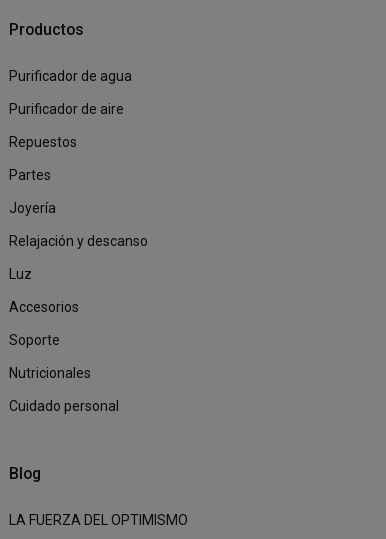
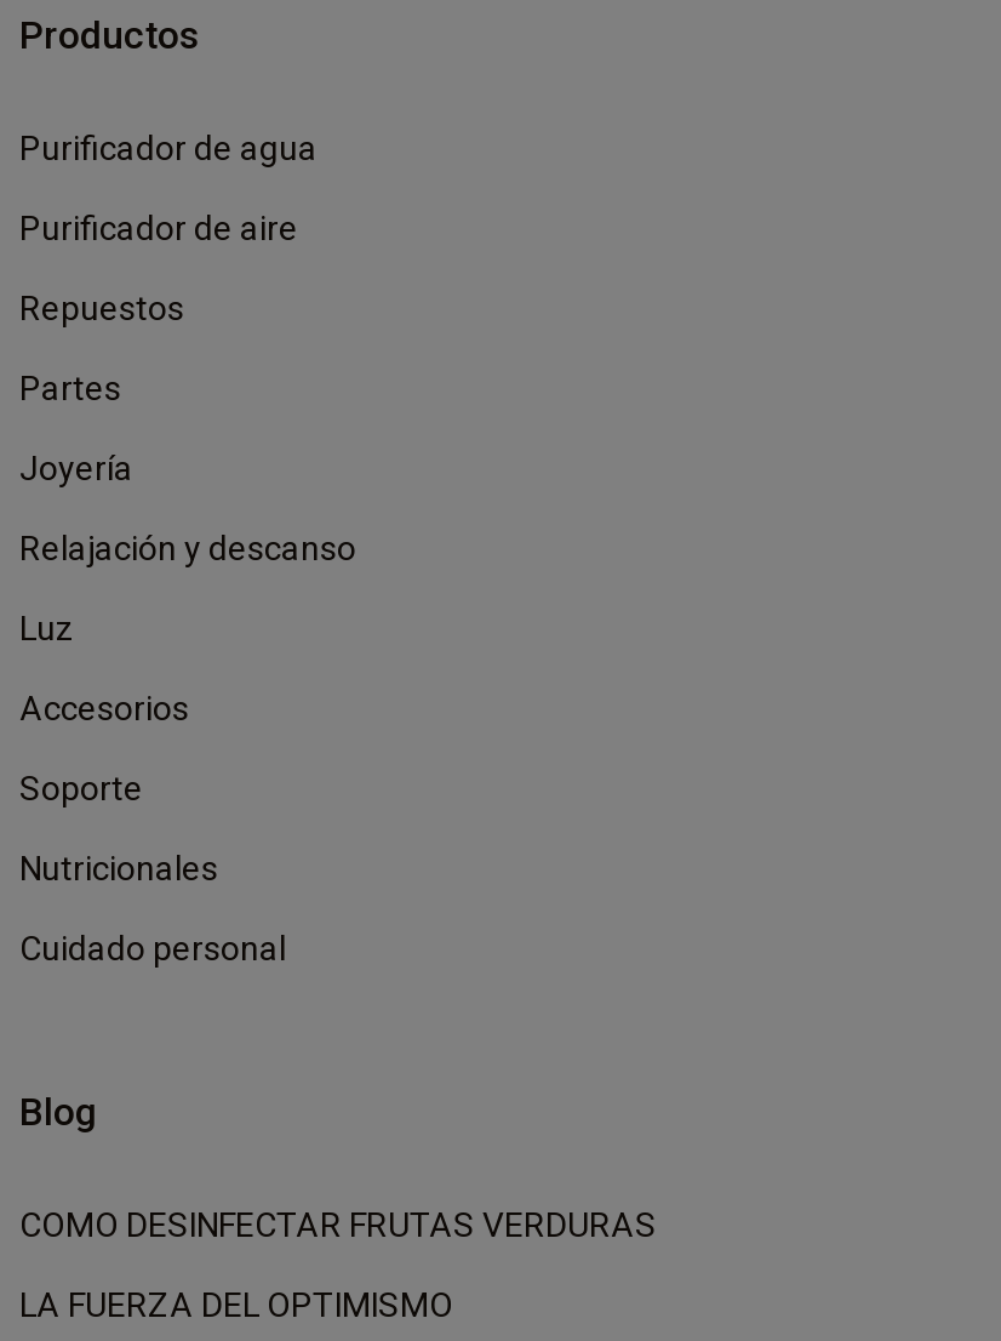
none -> [19,1204,657,1243] COMO DESINFECTAR FRUTAS VERDURAS

